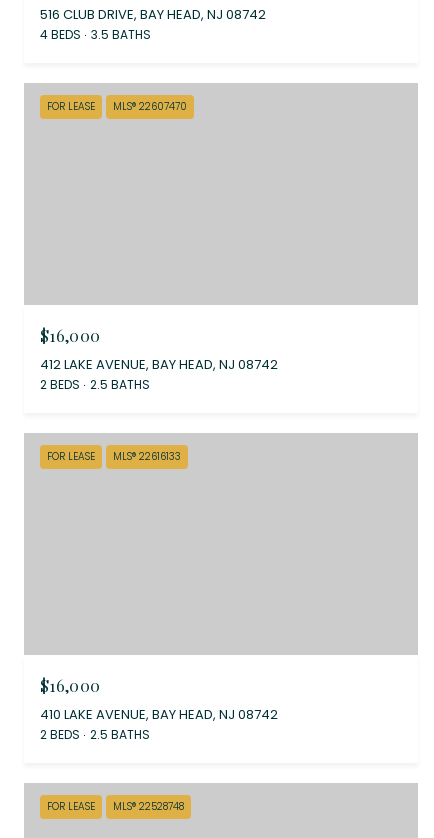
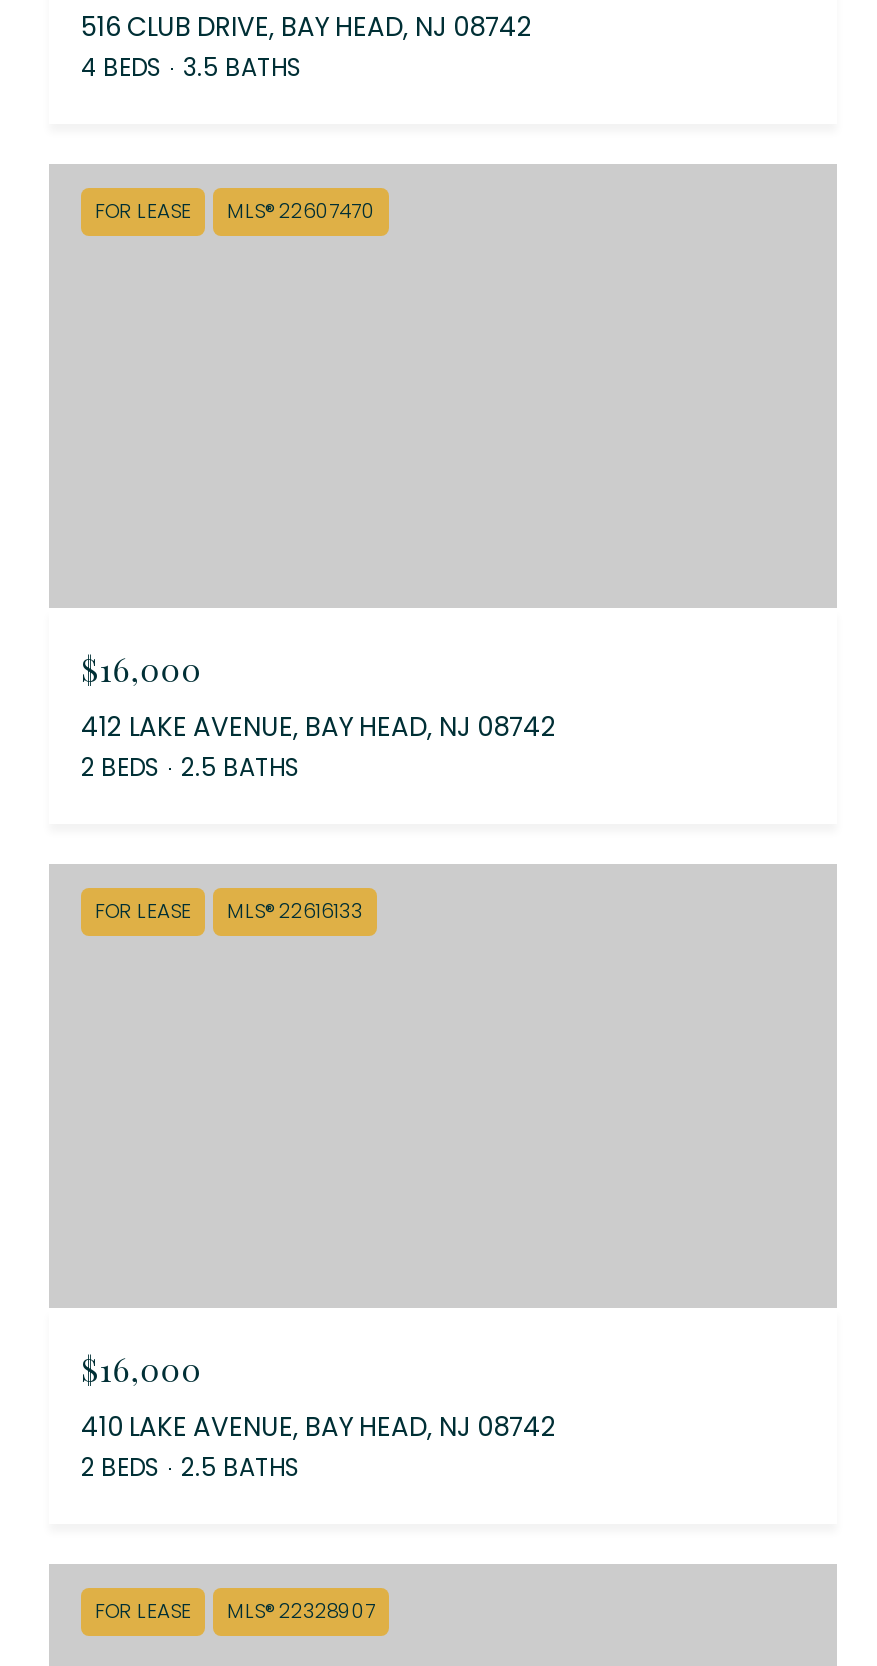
[47,799,184,814] FOR LEASE MLS® 22528748 -> [95,1595,375,1625] FOR LEASE MLS® 22328907

